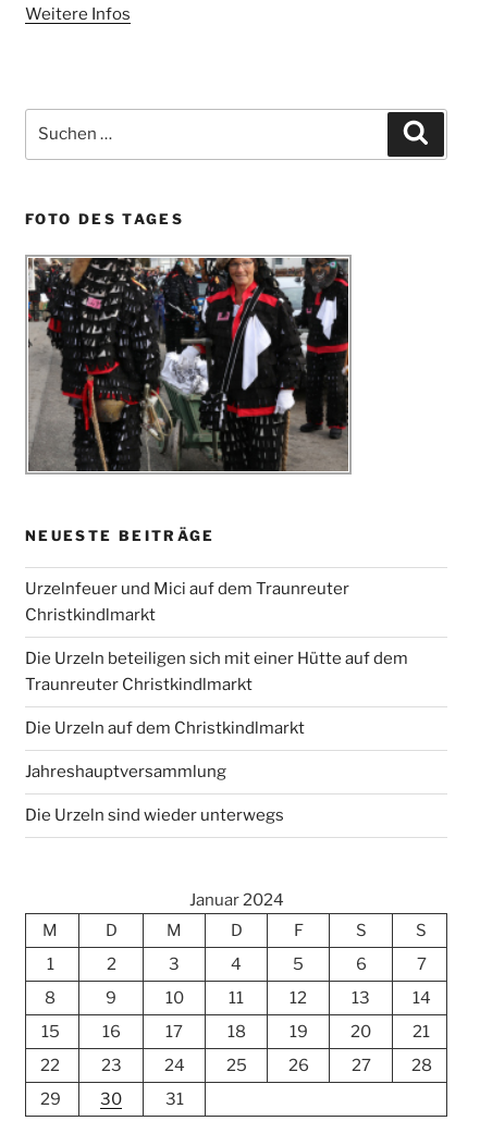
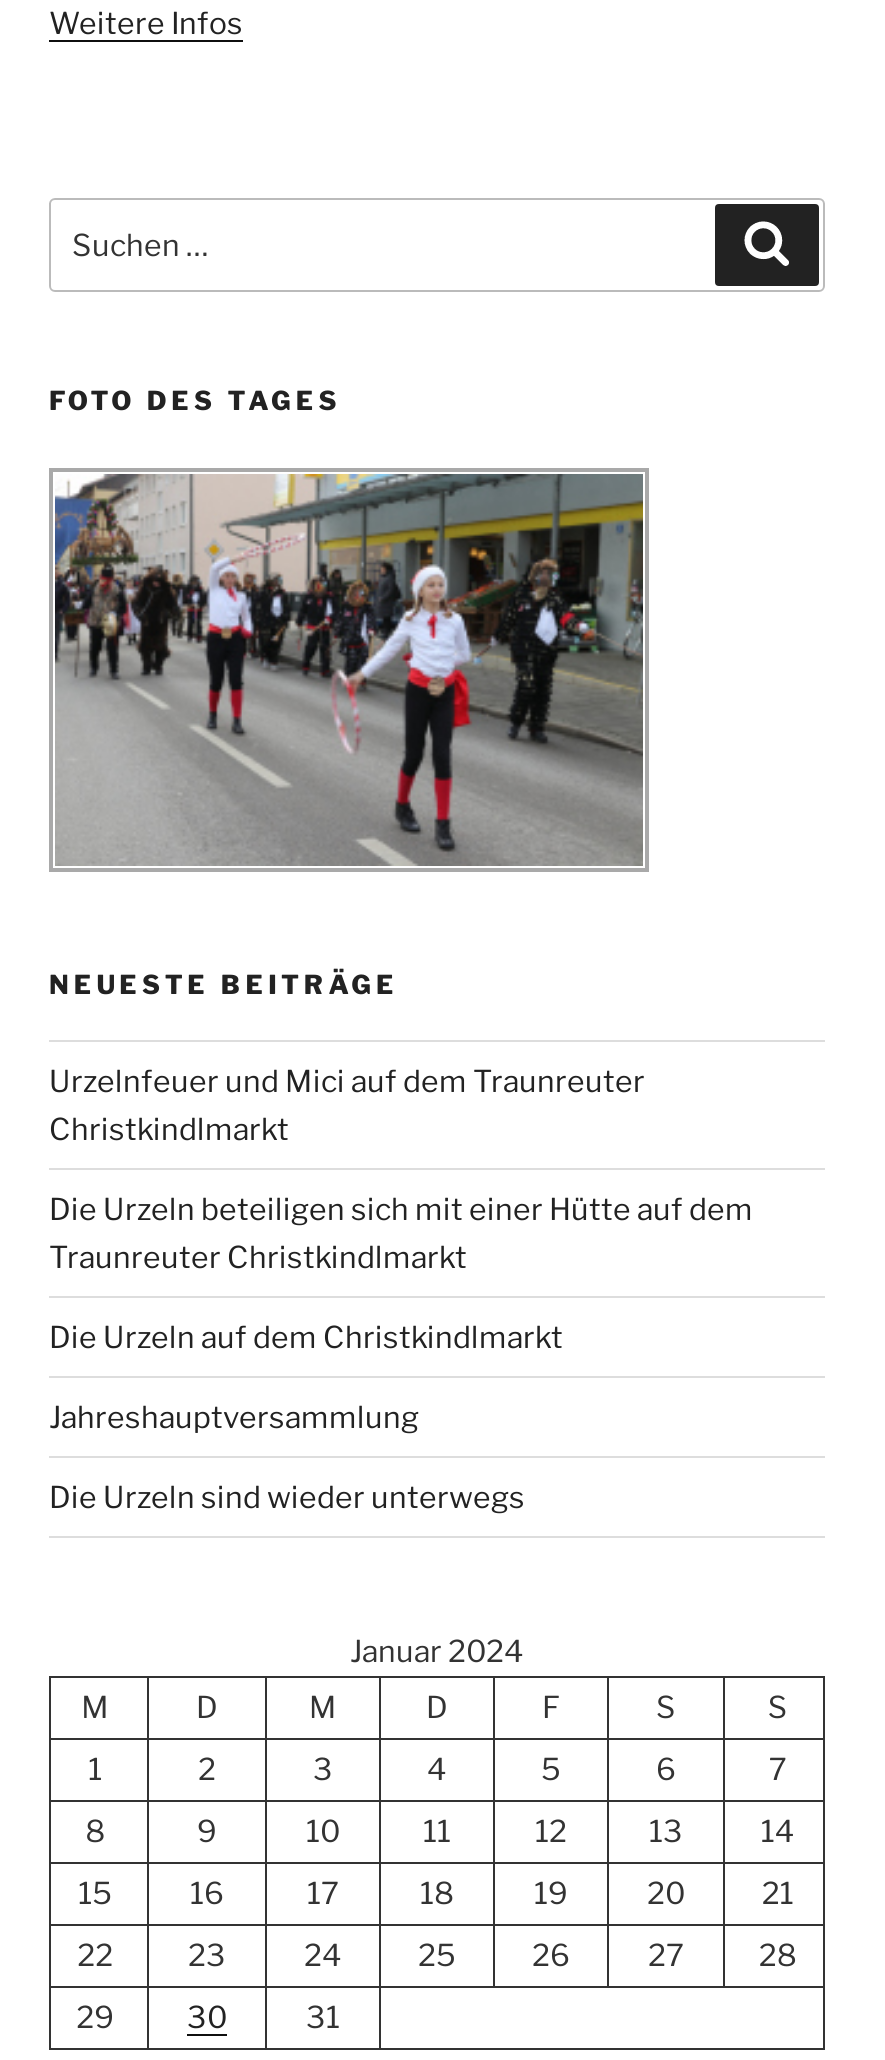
[28,257,348,472] [image] -> [53,472,643,866] [image]

